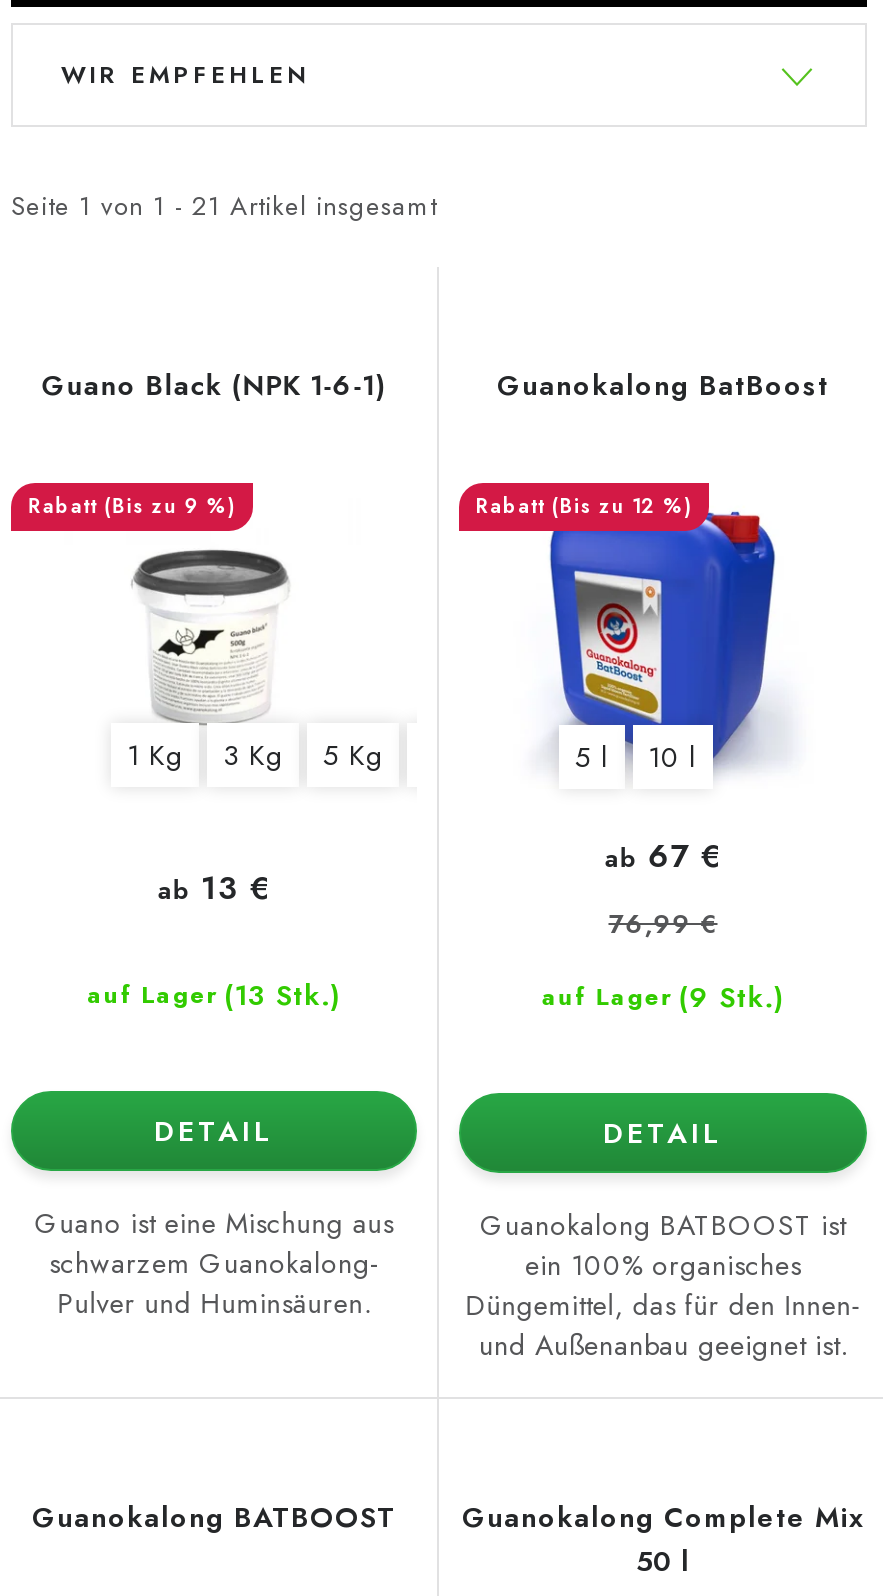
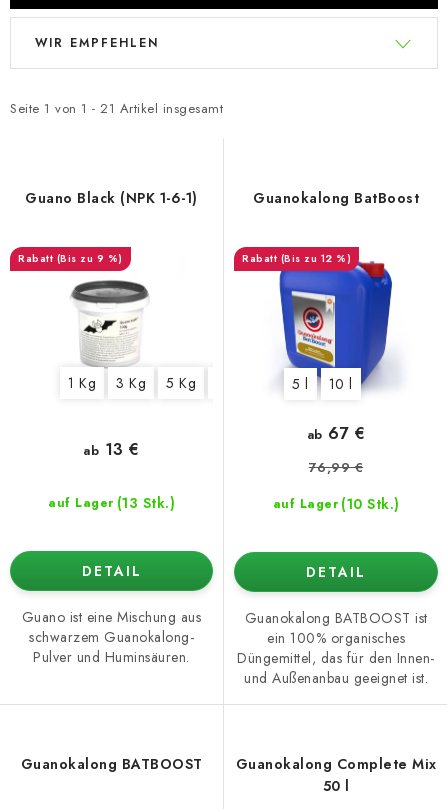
[541,977,785,1017] auf Lager (9 Stk.) -> [272,494,399,514] auf Lager (10 Stk.)

